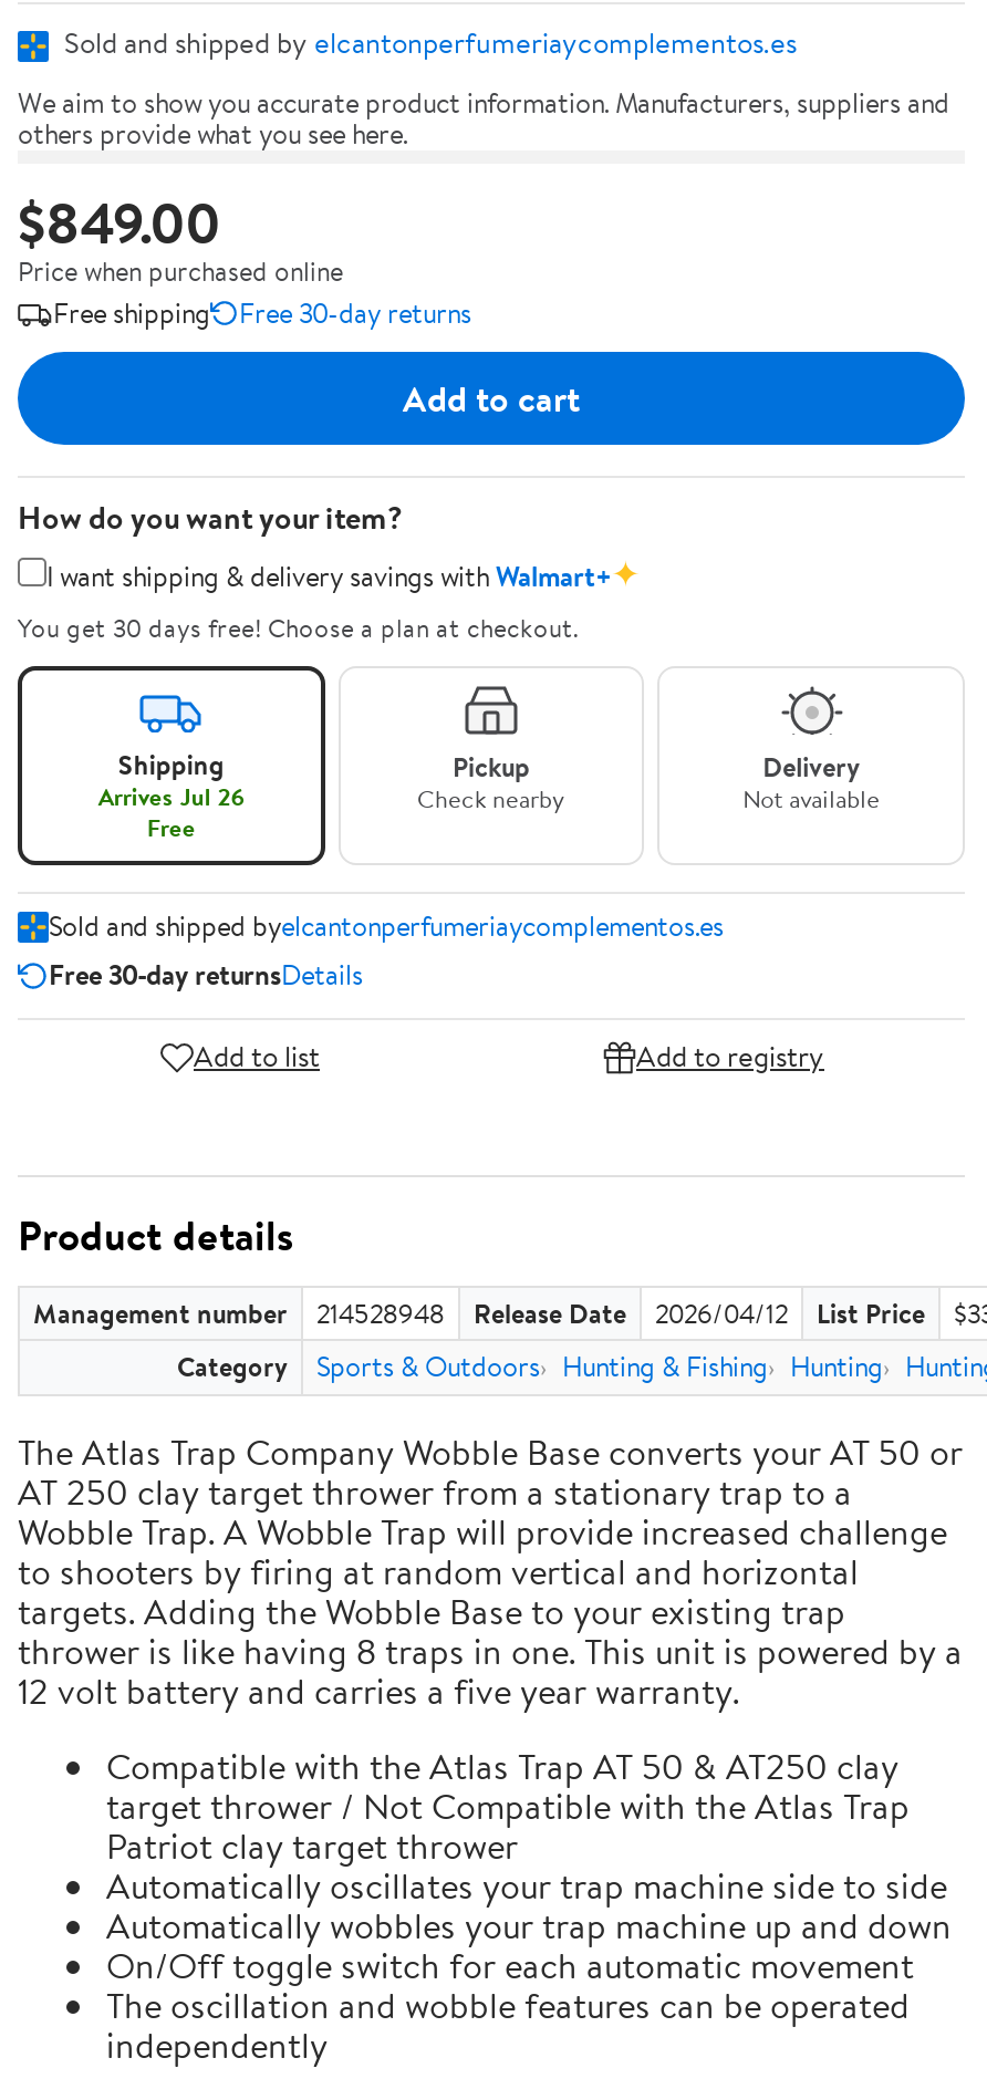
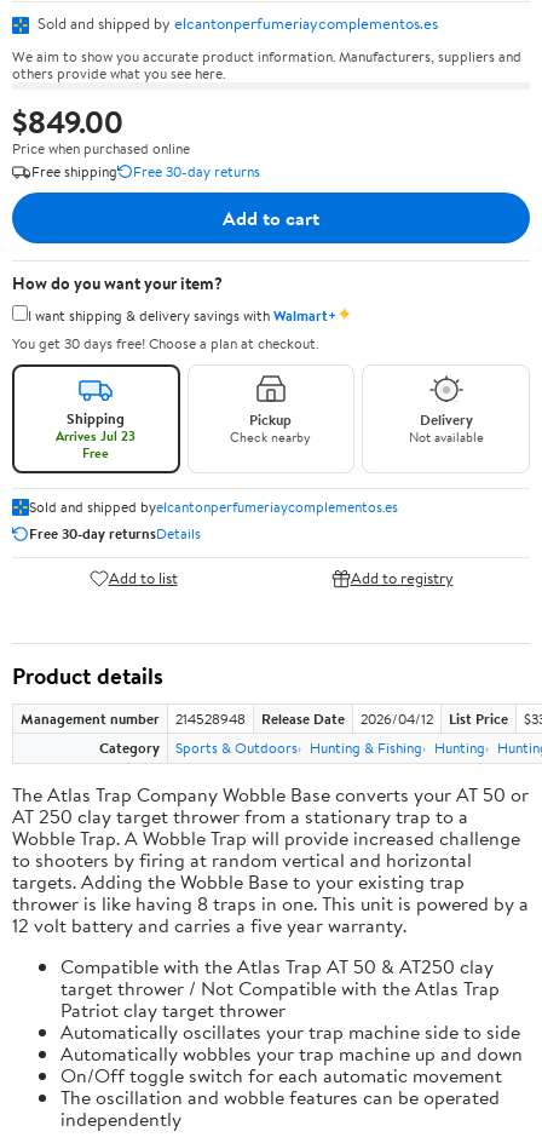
[98,779,244,814] Arrives Jul 26 -> [56,426,136,446] Arrives Jul 23

